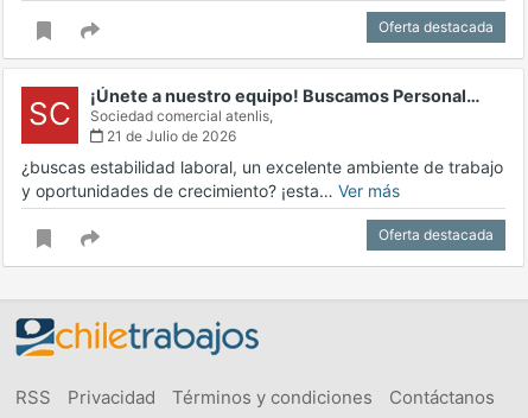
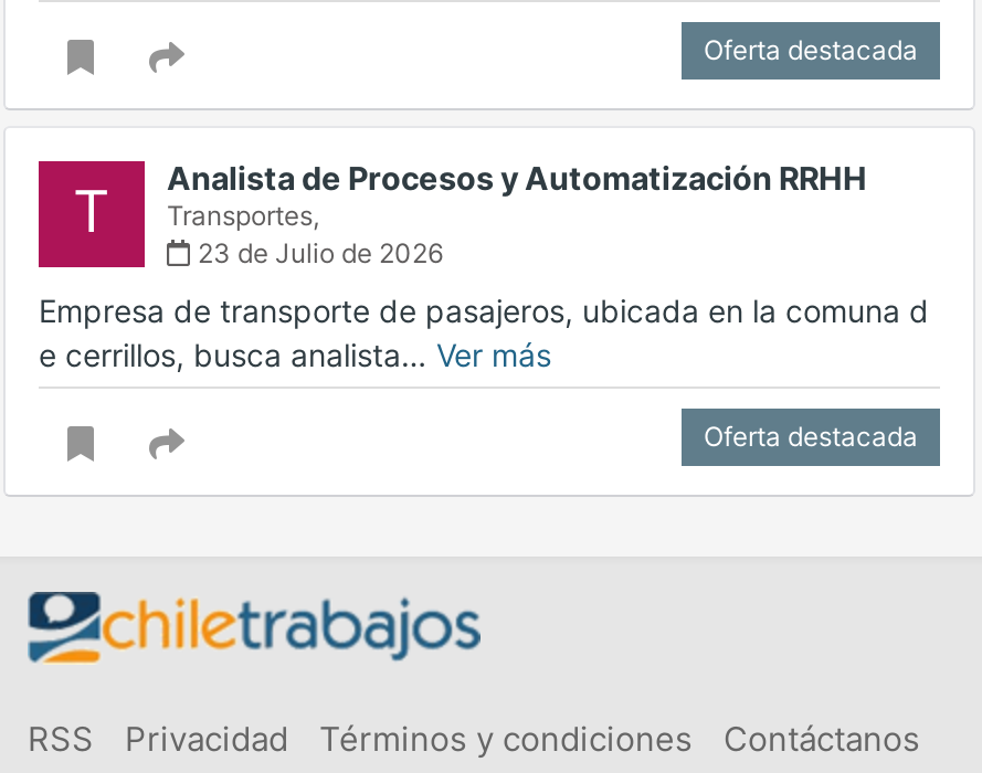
[28,85,481,145] SC | ¡Únete a nuestro equipo! Buscamos Personal… | Sociedad comercial atenlis, | 21 de Julio de 2026 -> [73,159,867,269] T | Analista de Procesos y Automatización RRHH | Transportes, | 23 de Julio de 2026
[21,157,503,201] ¿buscas estabilidad laboral, un excelente ambiente de trabajo | y oportunidades de crecimiento? ¡esta… Ver más -> [39,292,929,373] Empresa de transporte de pasajeros, ubicada en la comuna d | e cerrillos, busca analista… Ver más

